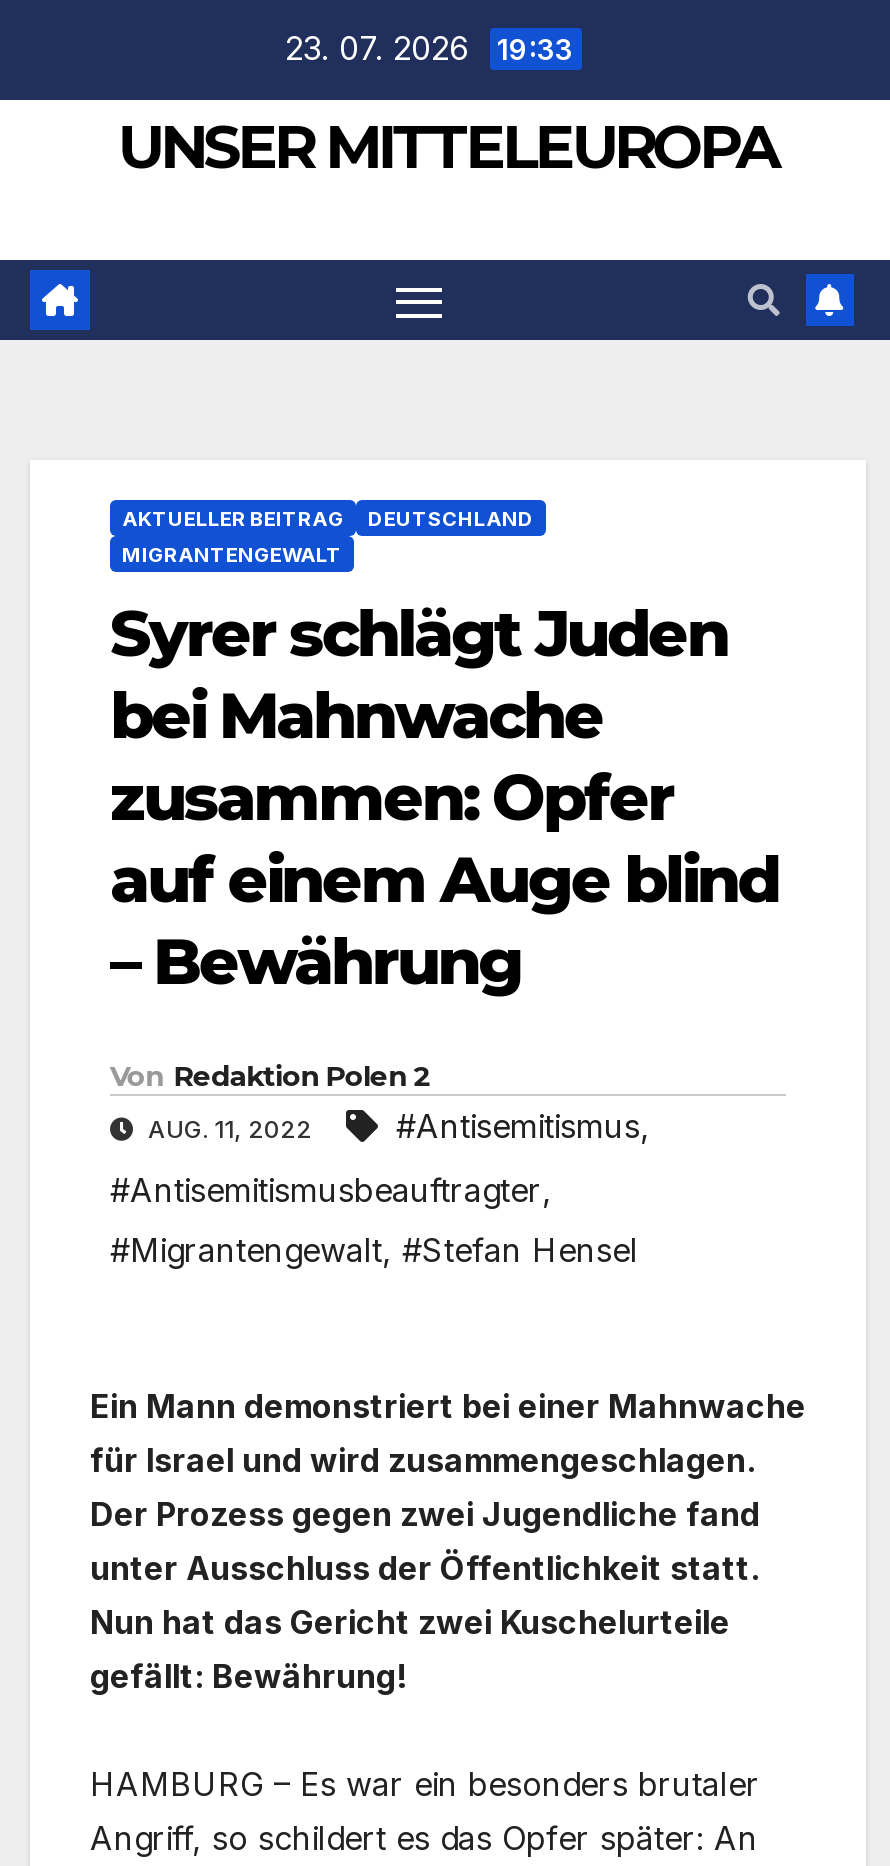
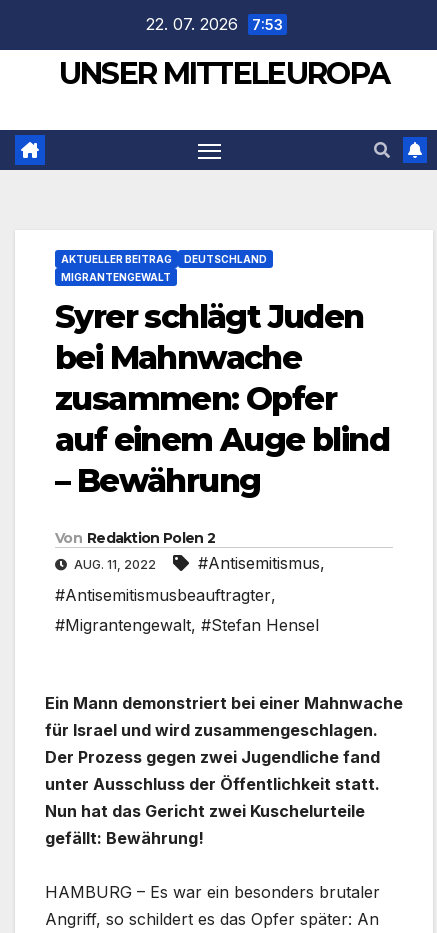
[285,28,573,68] 23. 07. 2026 19:33 -> [146,14,283,34] 22. 07. 2026 7:53

